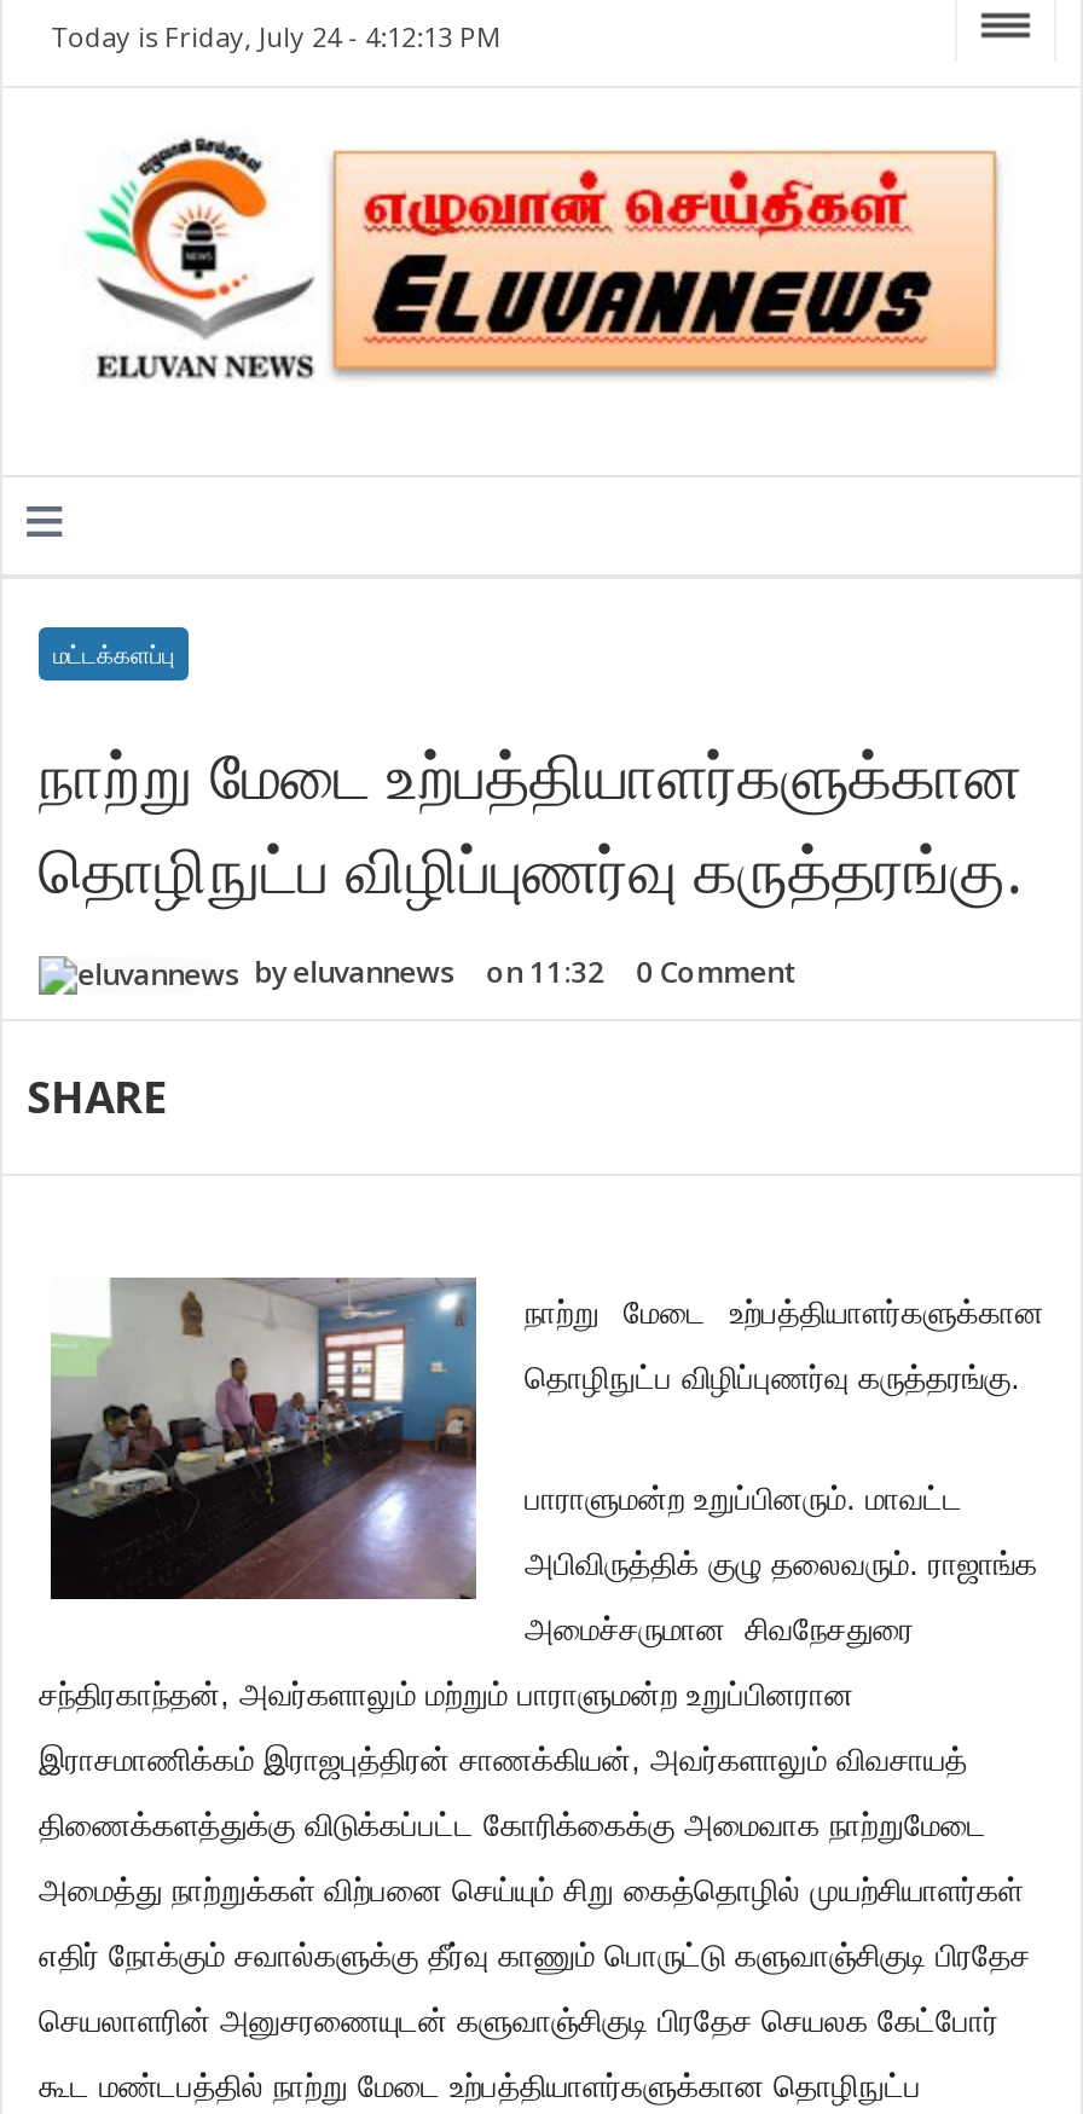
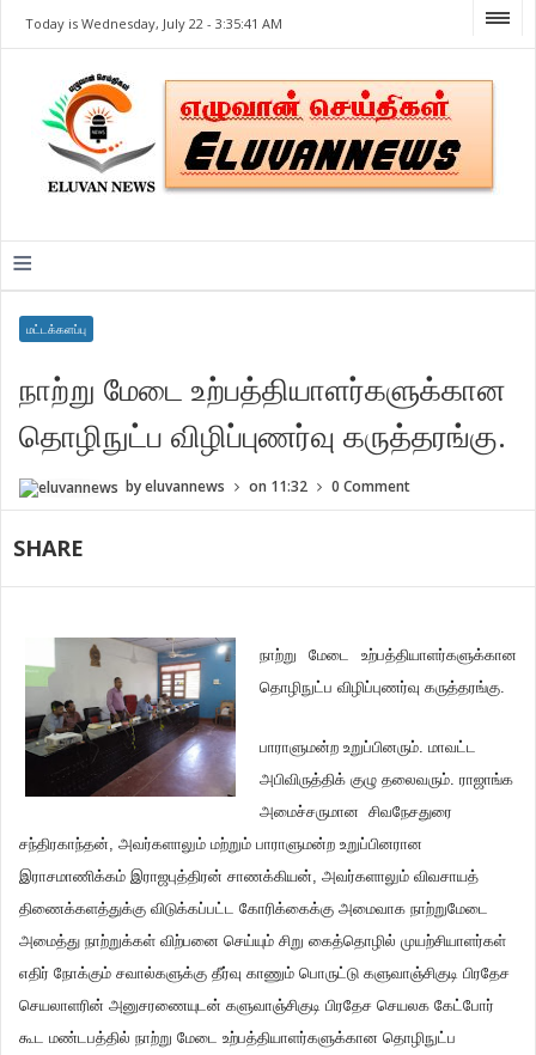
[51,18,501,54] Today is Friday, July 24 - 4:12:13 PM -> [25,14,282,32] Today is Wednesday, July 22 - 3:35:41 AM

